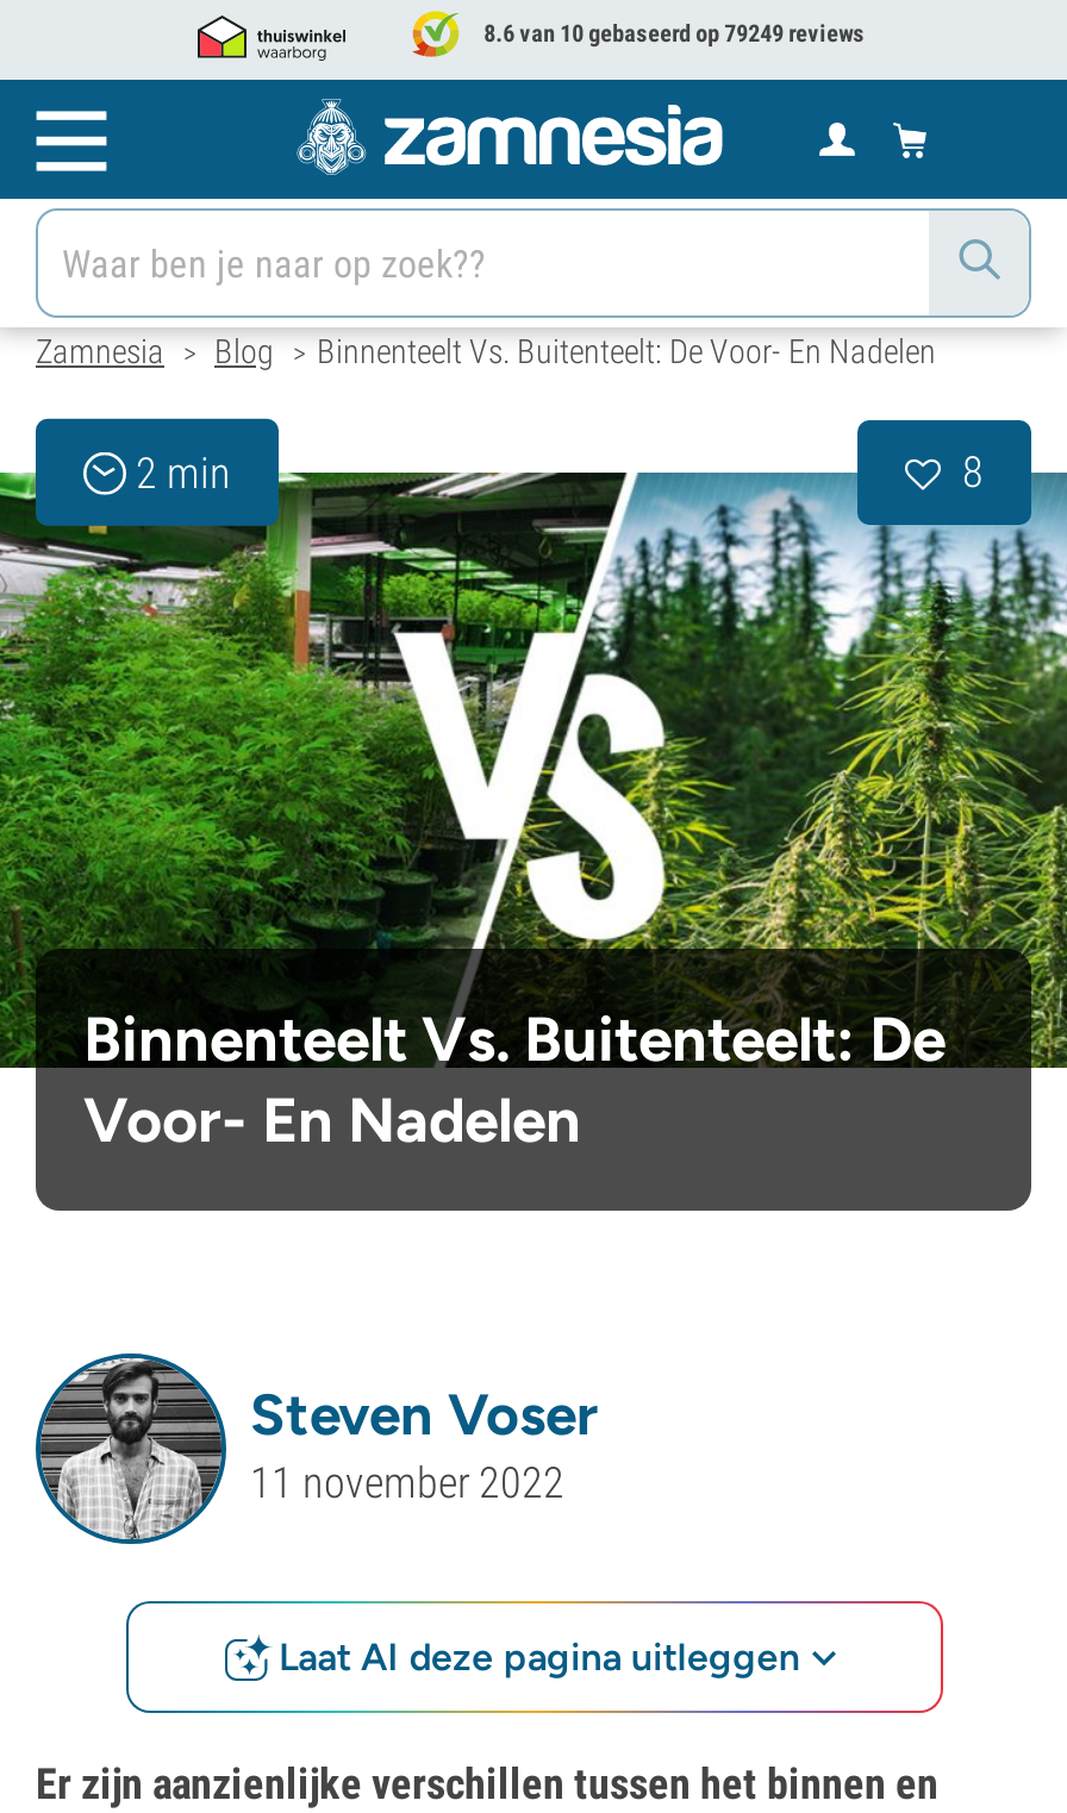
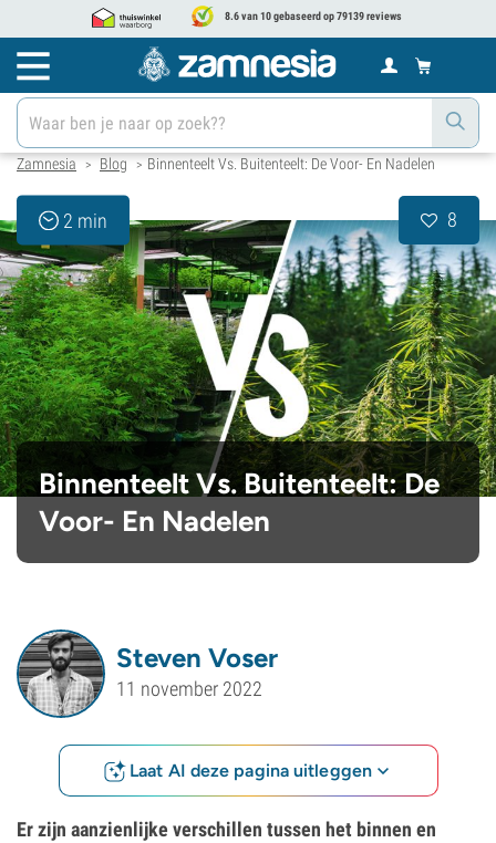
[479,20,865,46] 8.6 van 10 gebaseerd op 79249 reviews -> [223,10,402,22] 8.6 van 10 gebaseerd op 79139 reviews

